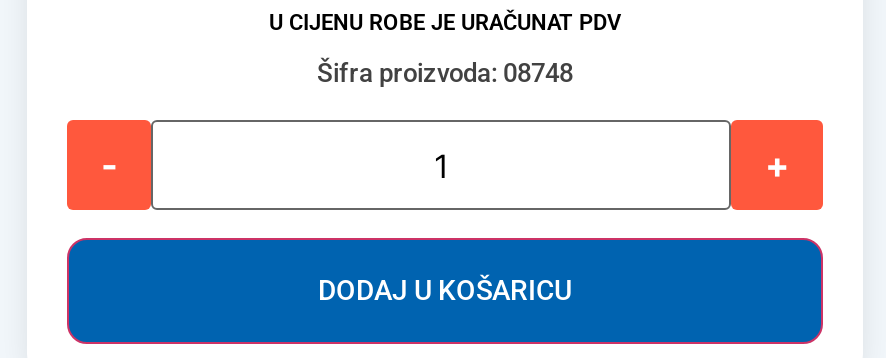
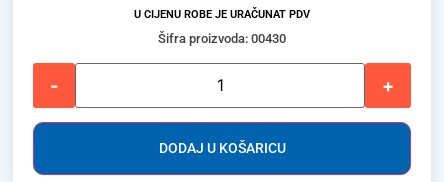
[317,57,573,87] Šifra proizvoda: 08748 -> [158,31,286,46] Šifra proizvoda: 00430

